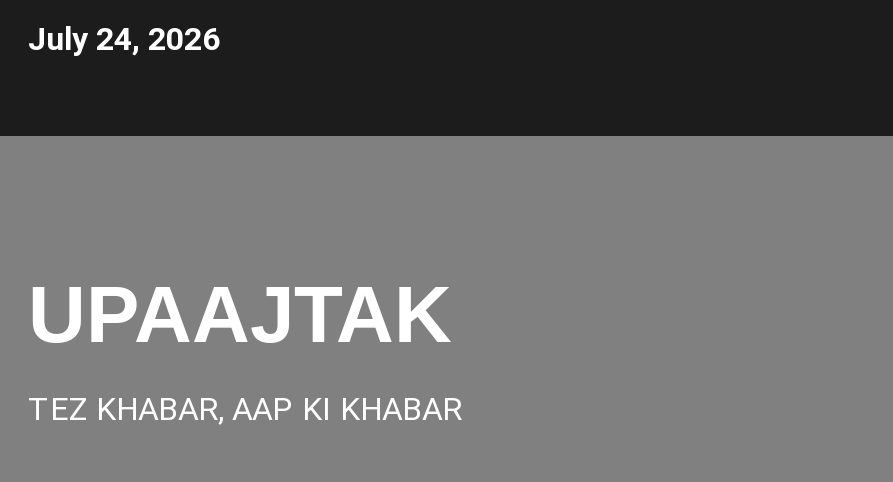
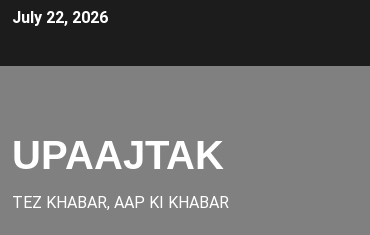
[28,21,220,59] July 24, 2026 -> [12,8,108,27] July 22, 2026

